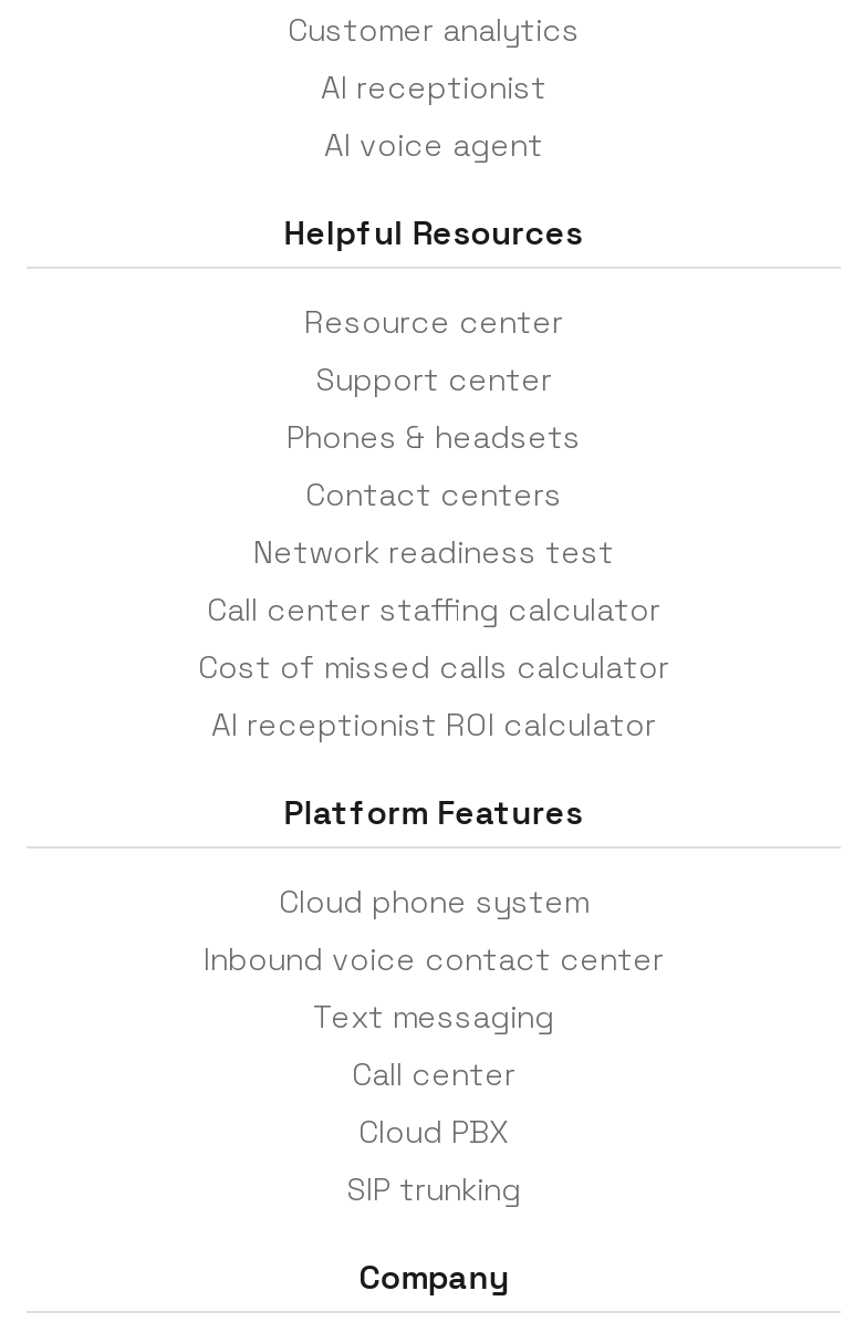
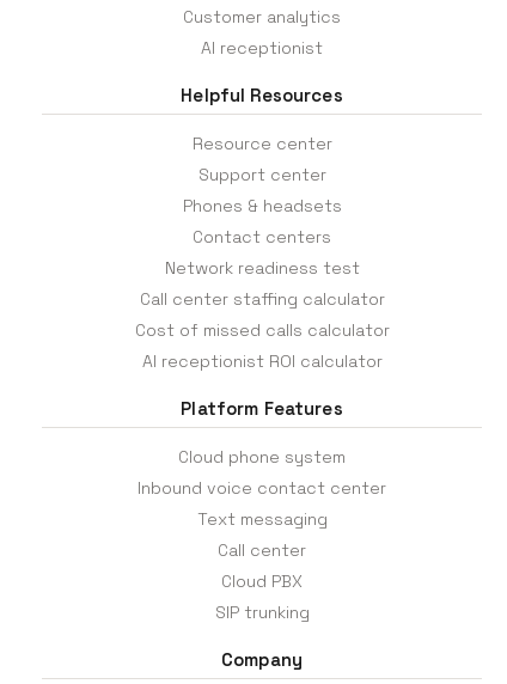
[324,124,543,164] AI voice agent -> none

